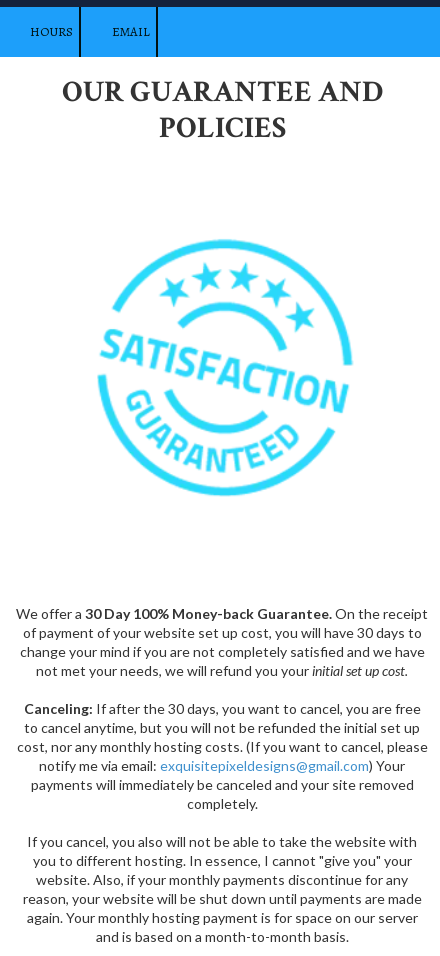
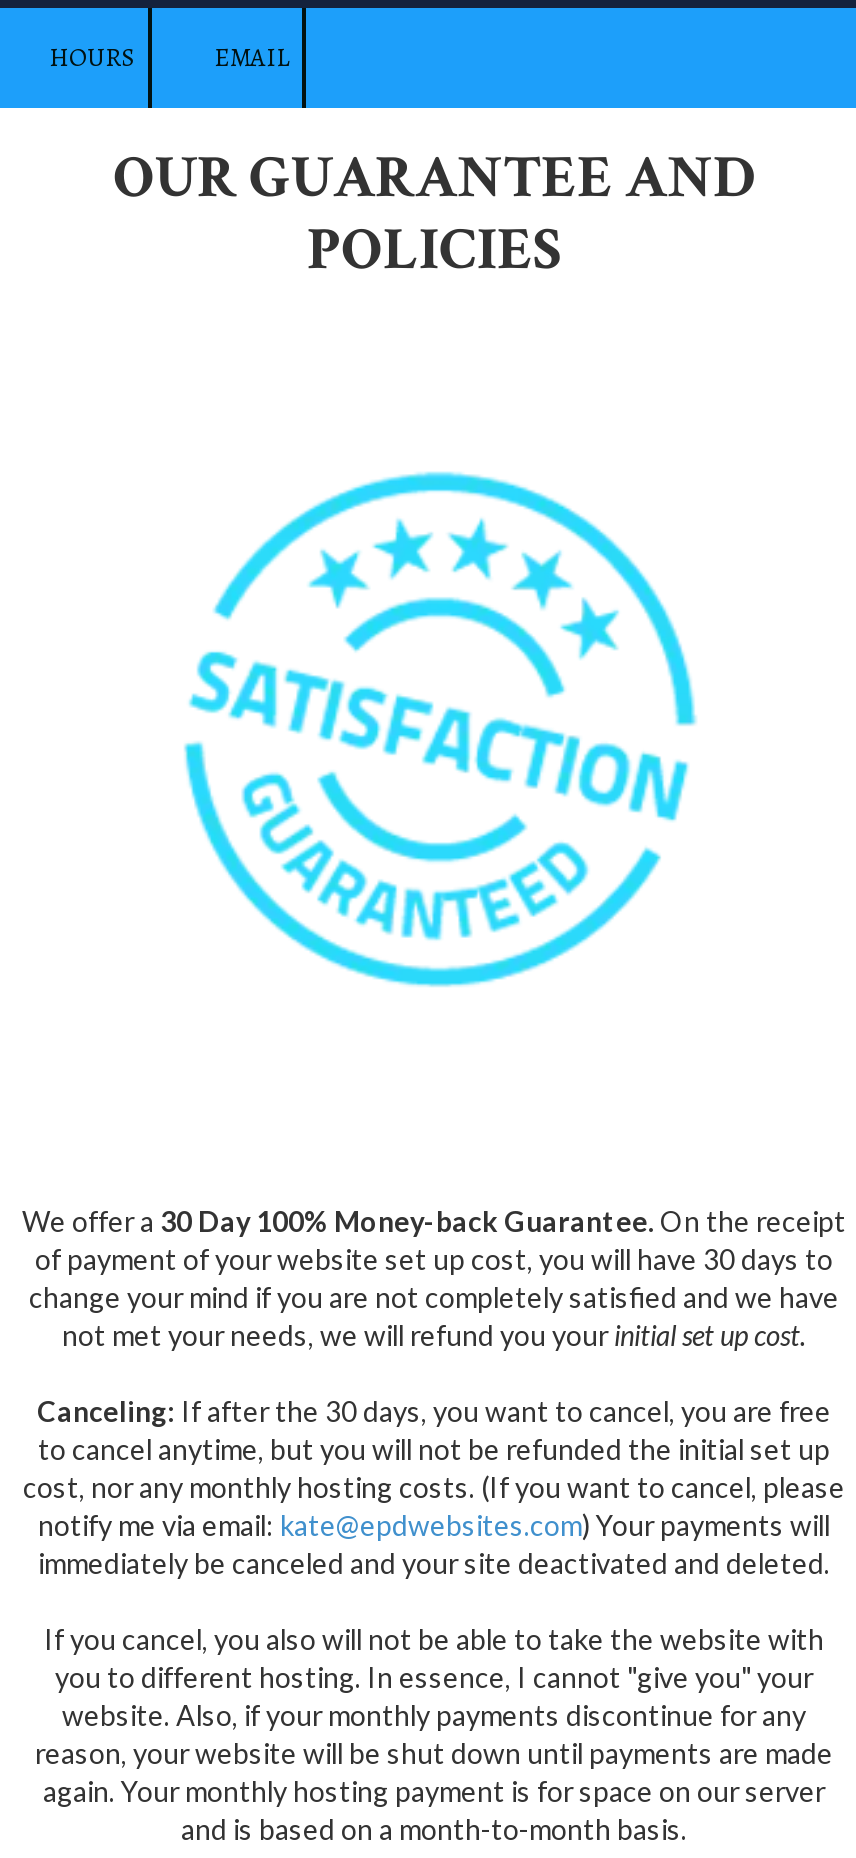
[30,757,413,812] notify me via email: exquisitepixeldesigns@gmail.com) Your | payments will immediately be canceled and your site removed | completely. -> [38,1509,830,1581] notify me via email: kate@epdwebsites.com) Your payments will | immediately be canceled and your site deactivated and deleted.

